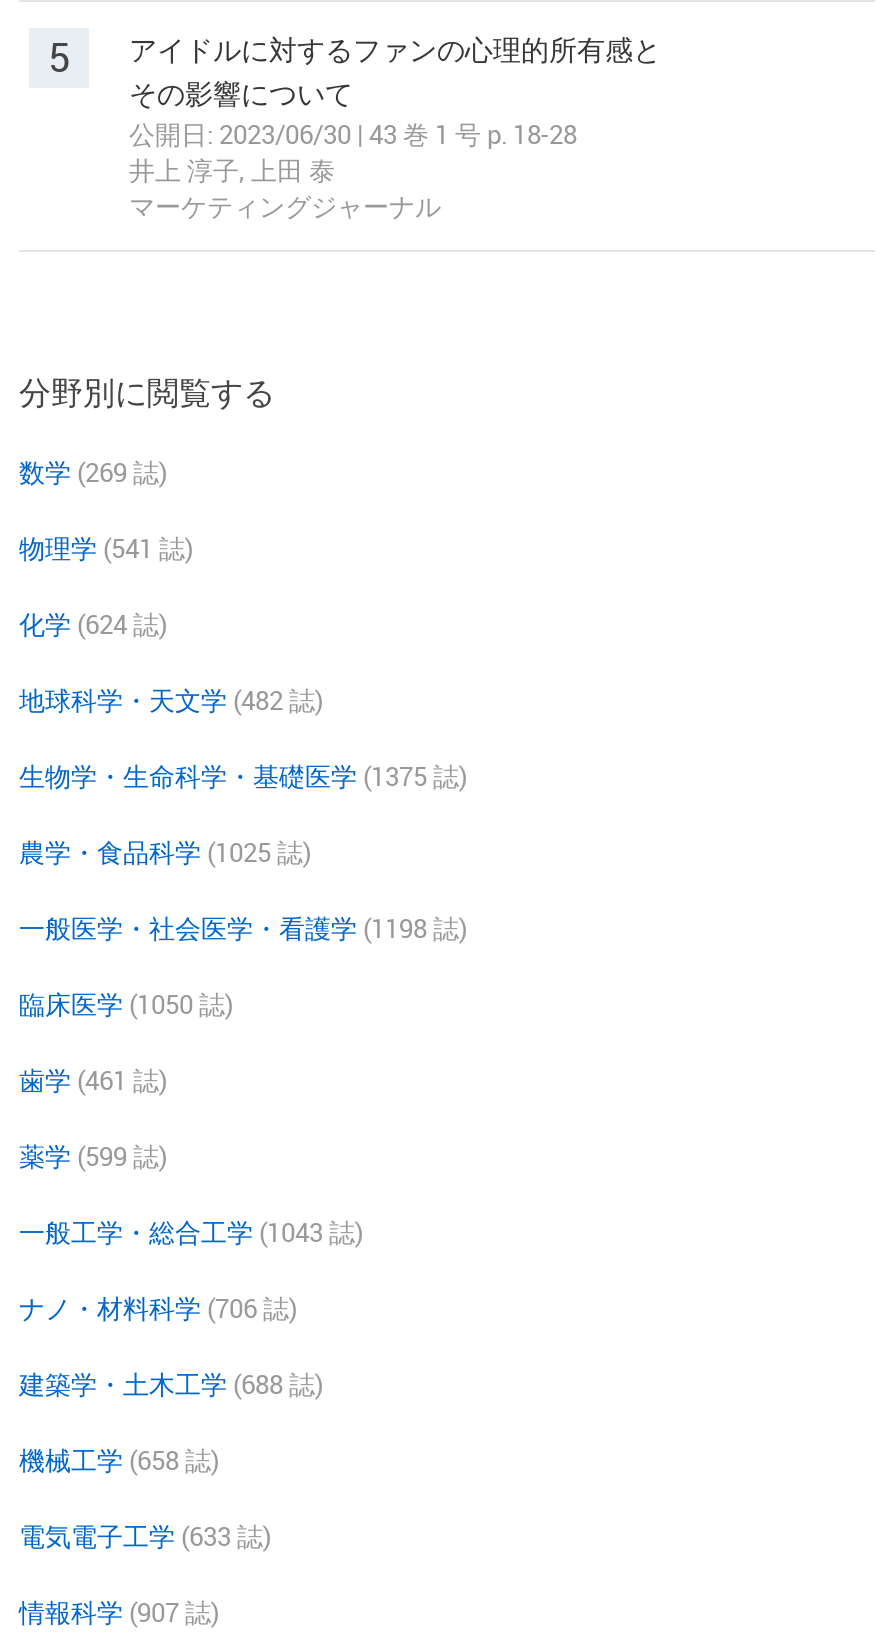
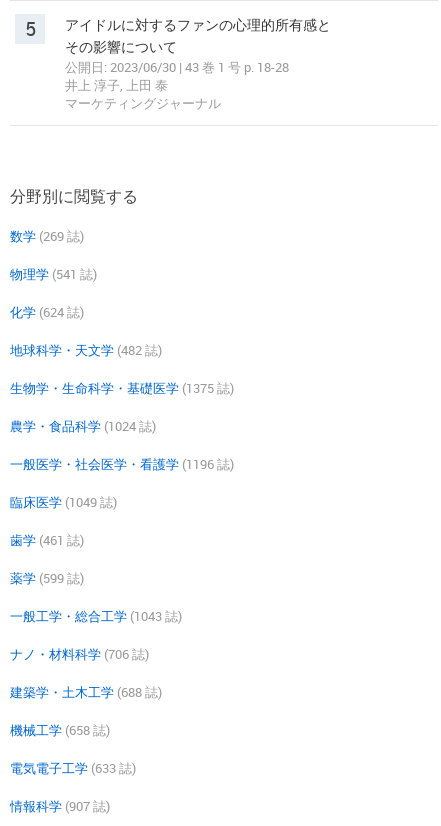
[19,834,311,870] 農学・食品科学 (1025 誌) -> [10,417,156,435] 農学・食品科学 (1024 誌)
[19,910,467,946] 一般医学・社会医学・看護学 (1198 誌) -> [10,455,234,473] 一般医学・社会医学・看護学 (1196 誌)
[19,986,233,1022] 臨床医学 (1050 誌) -> [10,493,117,511] 臨床医学 (1049 誌)

